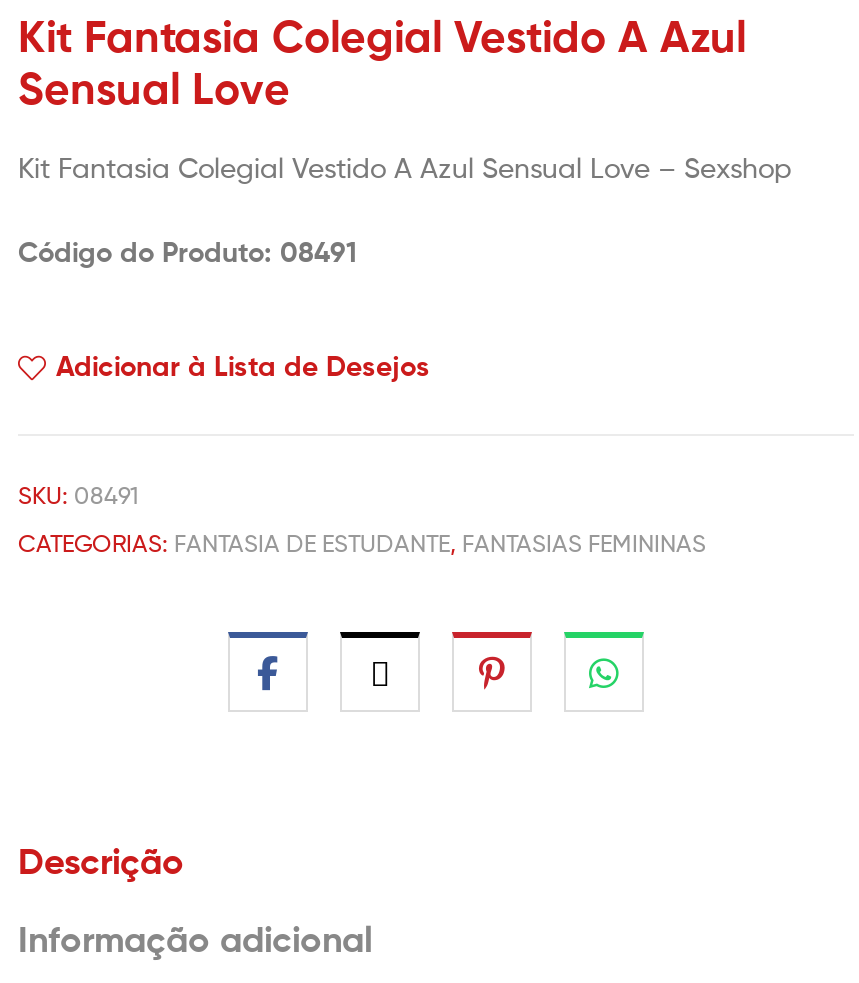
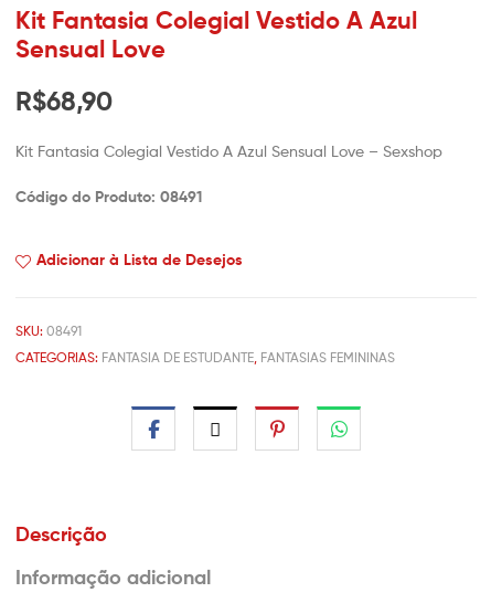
none -> [15,85,113,117] R$68,90

